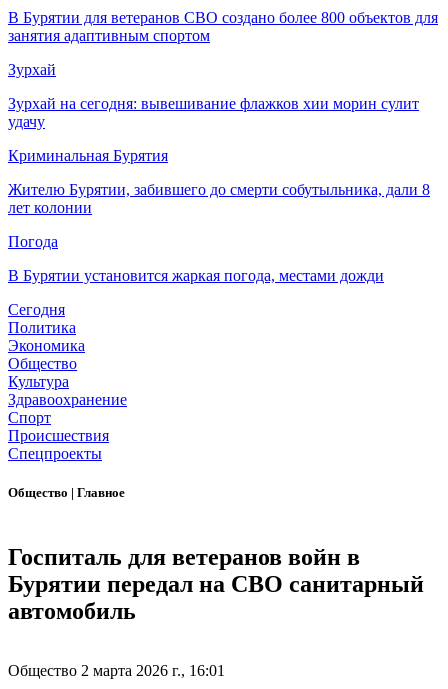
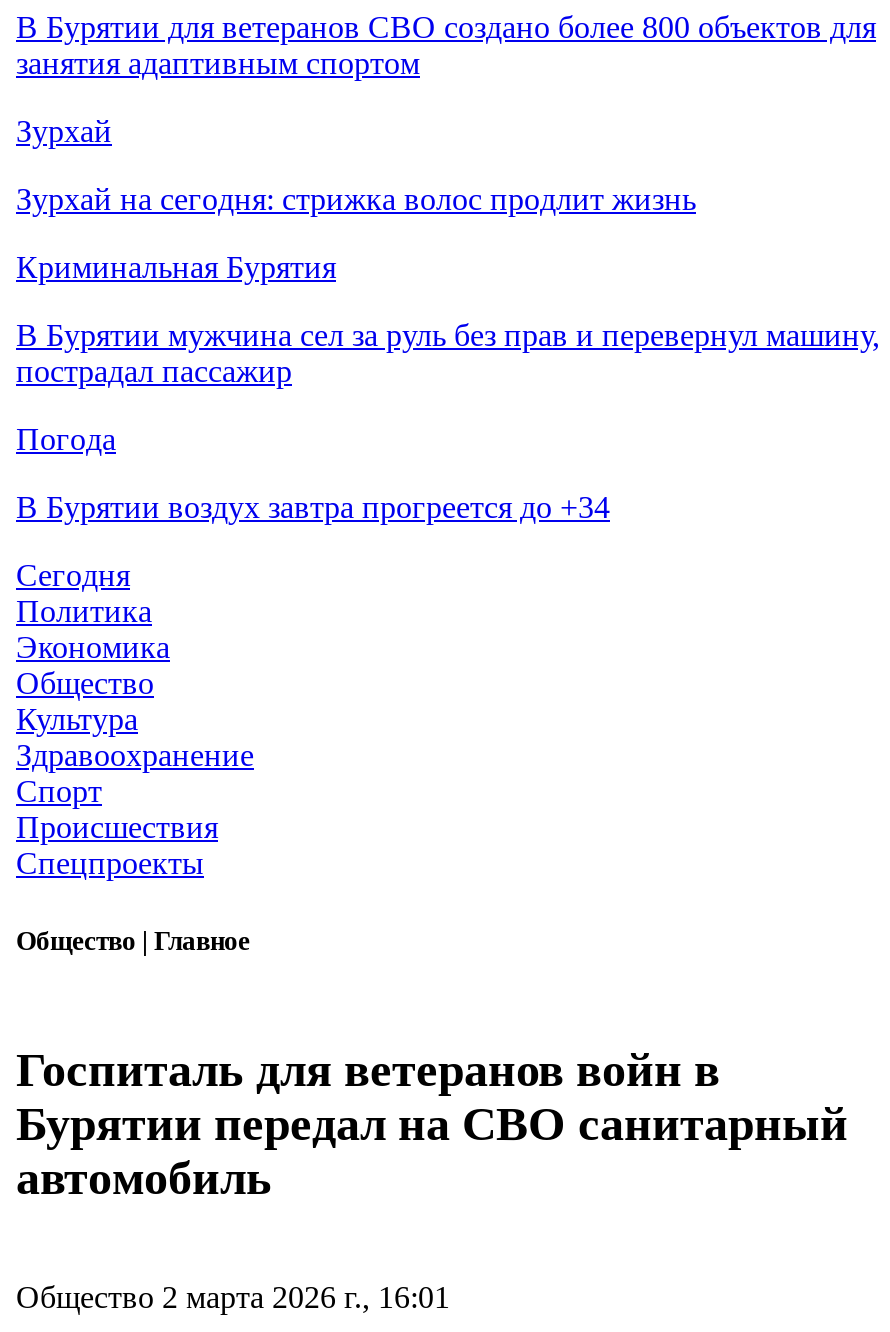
[8,95,419,130] Зурхай на сегодня: вывешивание флажков хии морин сулит | удачу -> [16,183,696,217] Зурхай на сегодня: стрижка волос продлит жизнь
[8,181,430,216] Жителю Бурятии, забившего до смерти собутыльника, дали 8 | лет колонии -> [16,319,880,389] В Бурятии мужчина сел за руль без прав и перевернул машину, | пострадал пассажир
[8,267,384,284] В Бурятии установится жаркая погода, местами дожди -> [16,491,610,525] В Бурятии воздух завтра прогреется до +34

